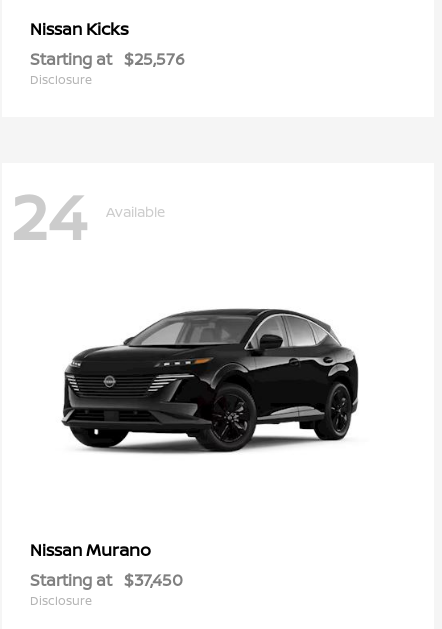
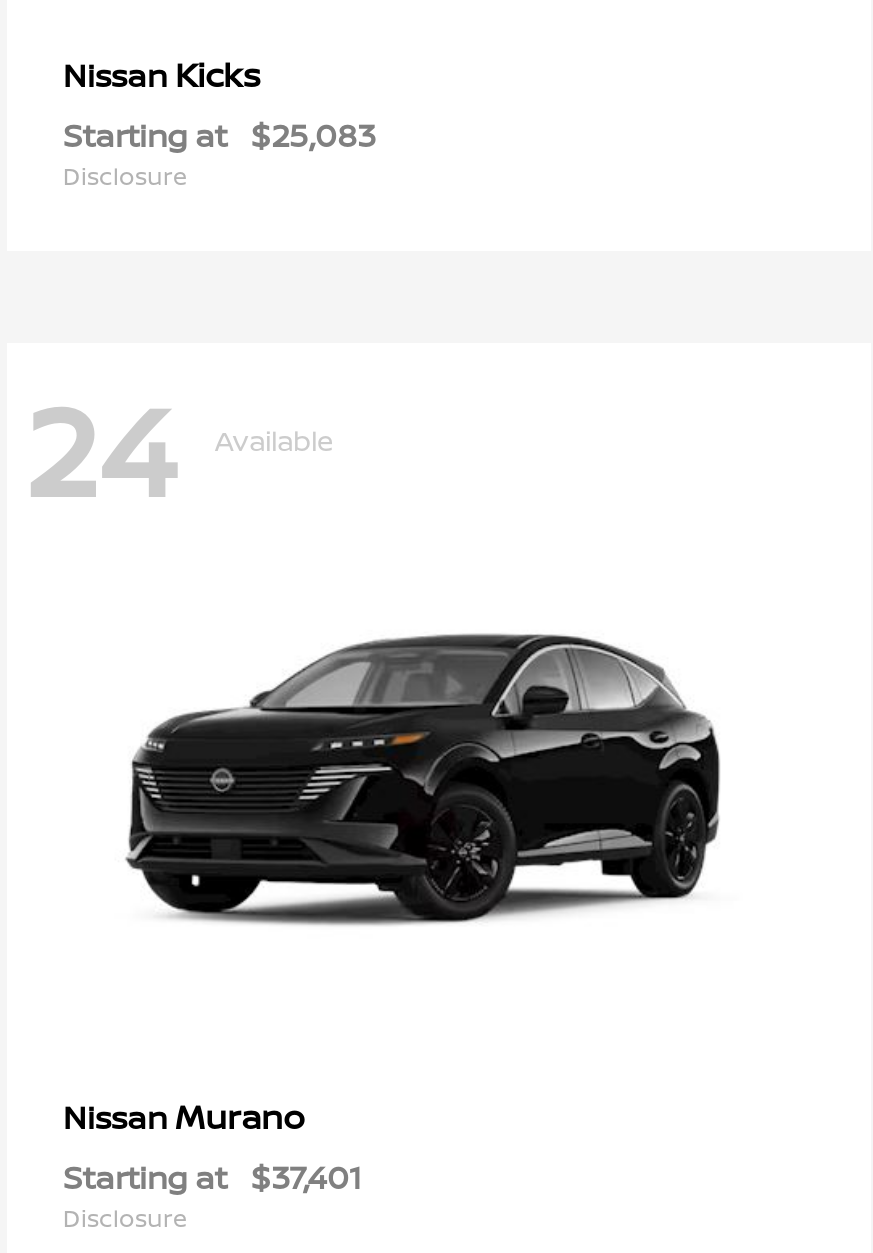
[30,48,185,70] Starting at $25,576 -> [63,114,375,158] Starting at $25,083
[30,569,183,591] Starting at $37,450 -> [63,1155,361,1199] Starting at $37,401

